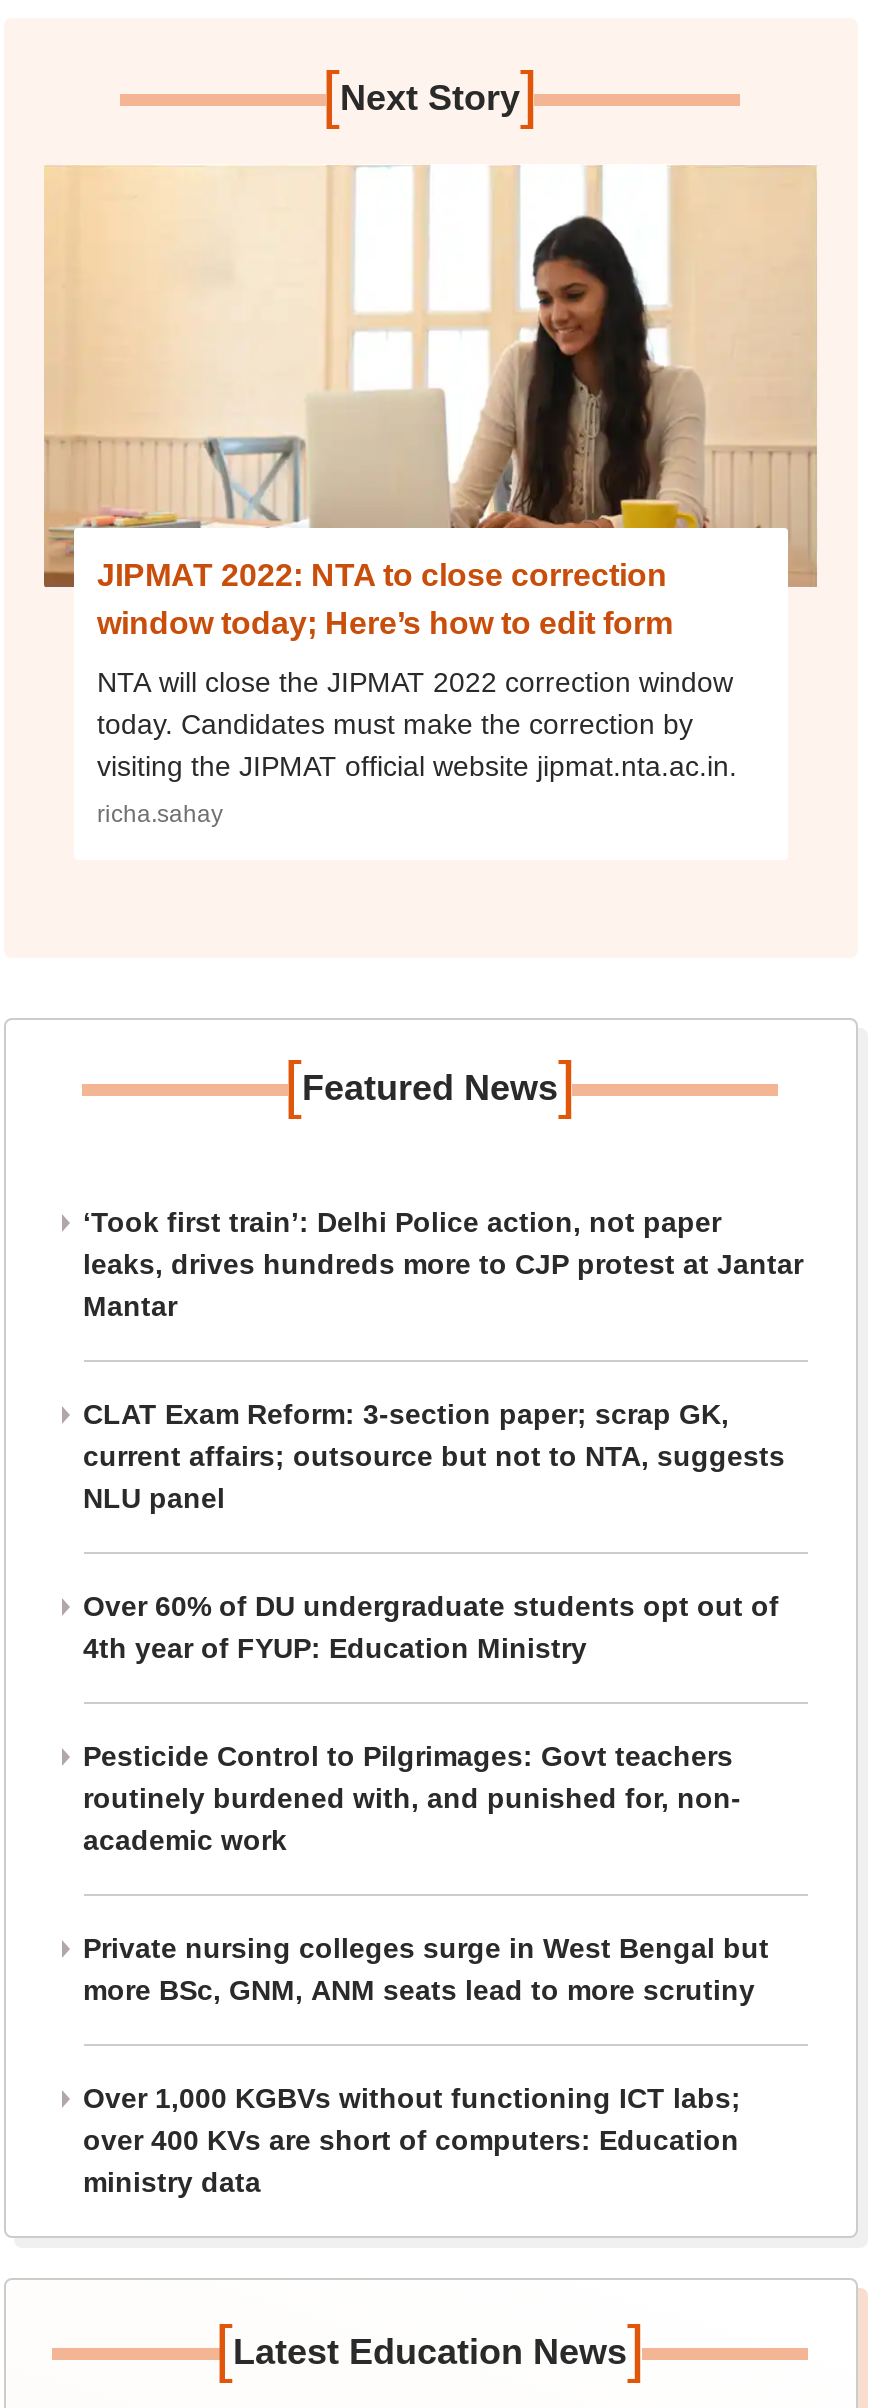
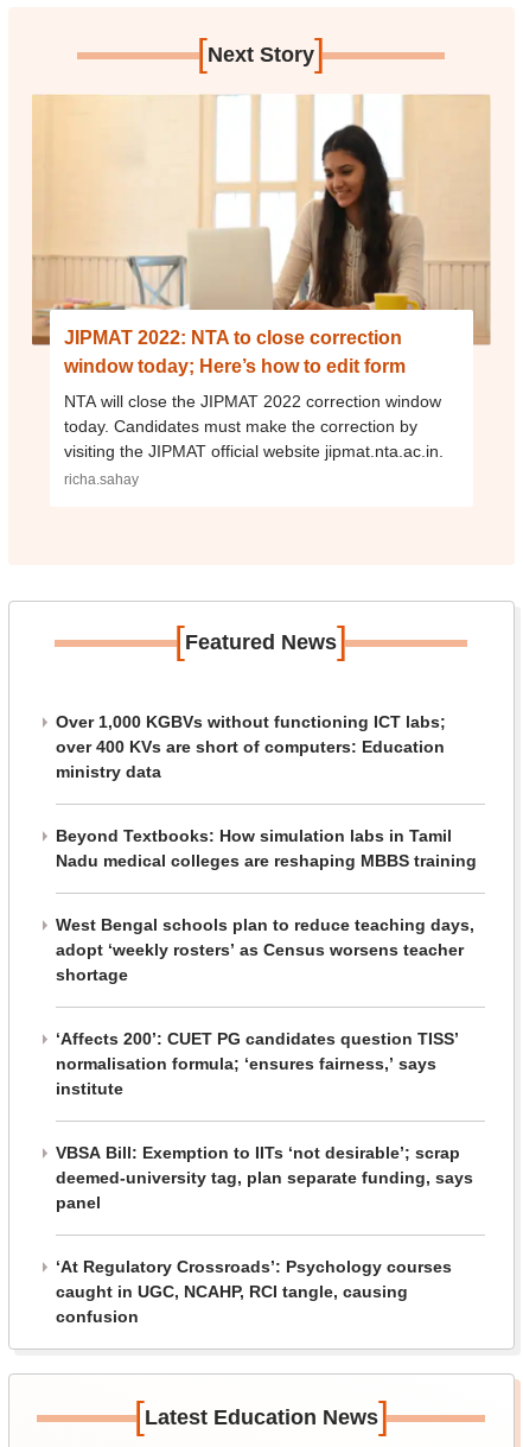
[83,1206,803,2006] ‘Took first train’: Delhi Police action, not paper | leaks, drives hundreds more to CJP protest at Jantar | Mantar | CLAT Exam Reform: 3-section paper; scrap GK, | current affairs; outsource but not to NTA, suggests | NLU panel | Over 60% of DU undergraduate students opt out of | 4th year of FYUP: Education Ministry | Pesticide Control to Pilgrimages: Govt teachers | routinely burdened with, and punished for, non- | academic work | Private nursing colleges surge in West Bengal but | more BSc, GNM, ANM seats lead to more scrutiny -> none
moved [83,2082,741,2198] -> [55,712,445,781]: Over 1,000 KGBVs without functioning ICT labs; | over 400 KVs are short of computers: Education | ministry data
none -> [55,826,476,1326] Beyond Textbooks: How simulation labs in Tamil | Nadu medical colleges are reshaping MBBS training | West Bengal schools plan to reduce teaching days, | adopt ‘weekly rosters’ as Census worsens teacher | shortage | ‘Affects 200’: CUET PG candidates question TISS’ | normalisation formula; ‘ensures fairness,’ says | institute | VBSA Bill: Exemption to IITs ‘not desirable’; scrap | deemed-university tag, plan separate funding, says | panel | ‘At Regulatory Crossroads’: Psychology courses | caught in UGC, NCAHP, RCI tangle, causing | confusion

